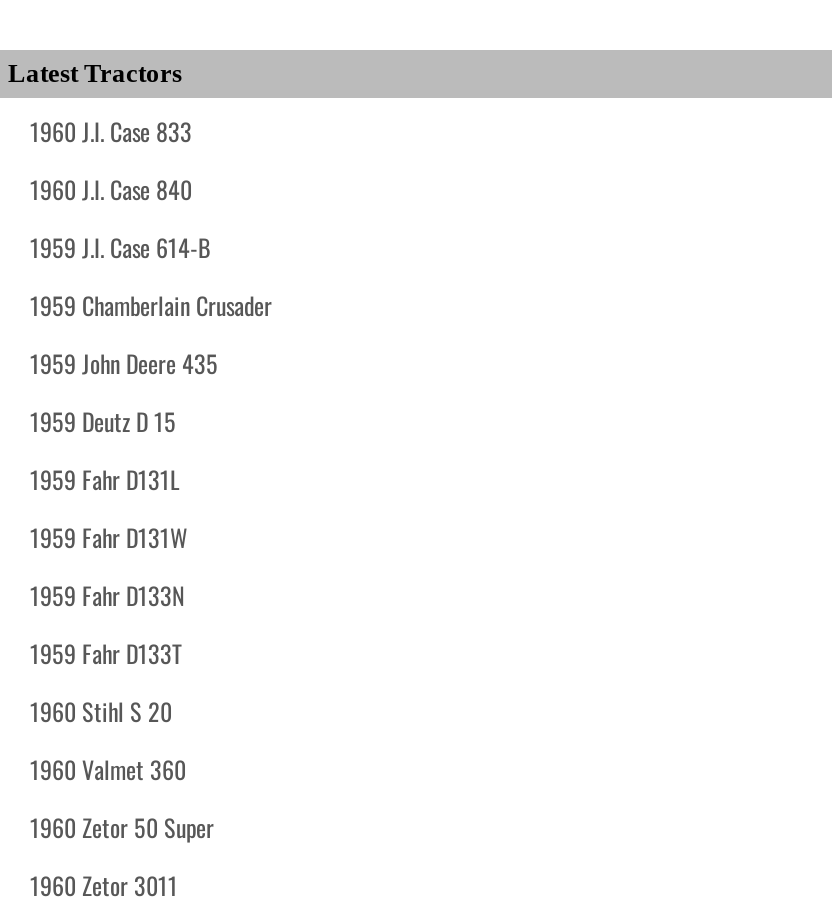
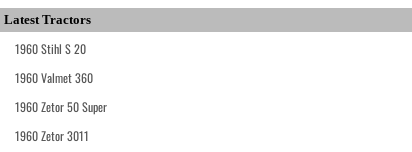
[30,114,272,670] 1960 J.I. Case 833 | 1960 J.I. Case 840 | 1959 J.I. Case 614-B | 1959 Chamberlain Crusader | 1959 John Deere 435 | 1959 Deutz D 15 | 1959 Fahr D131L | 1959 Fahr D131W | 1959 Fahr D133N | 1959 Fahr D133T -> none

